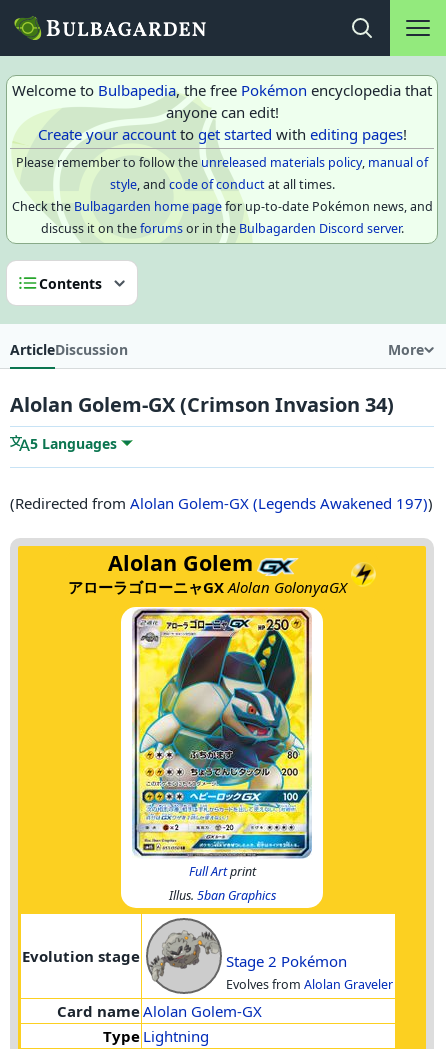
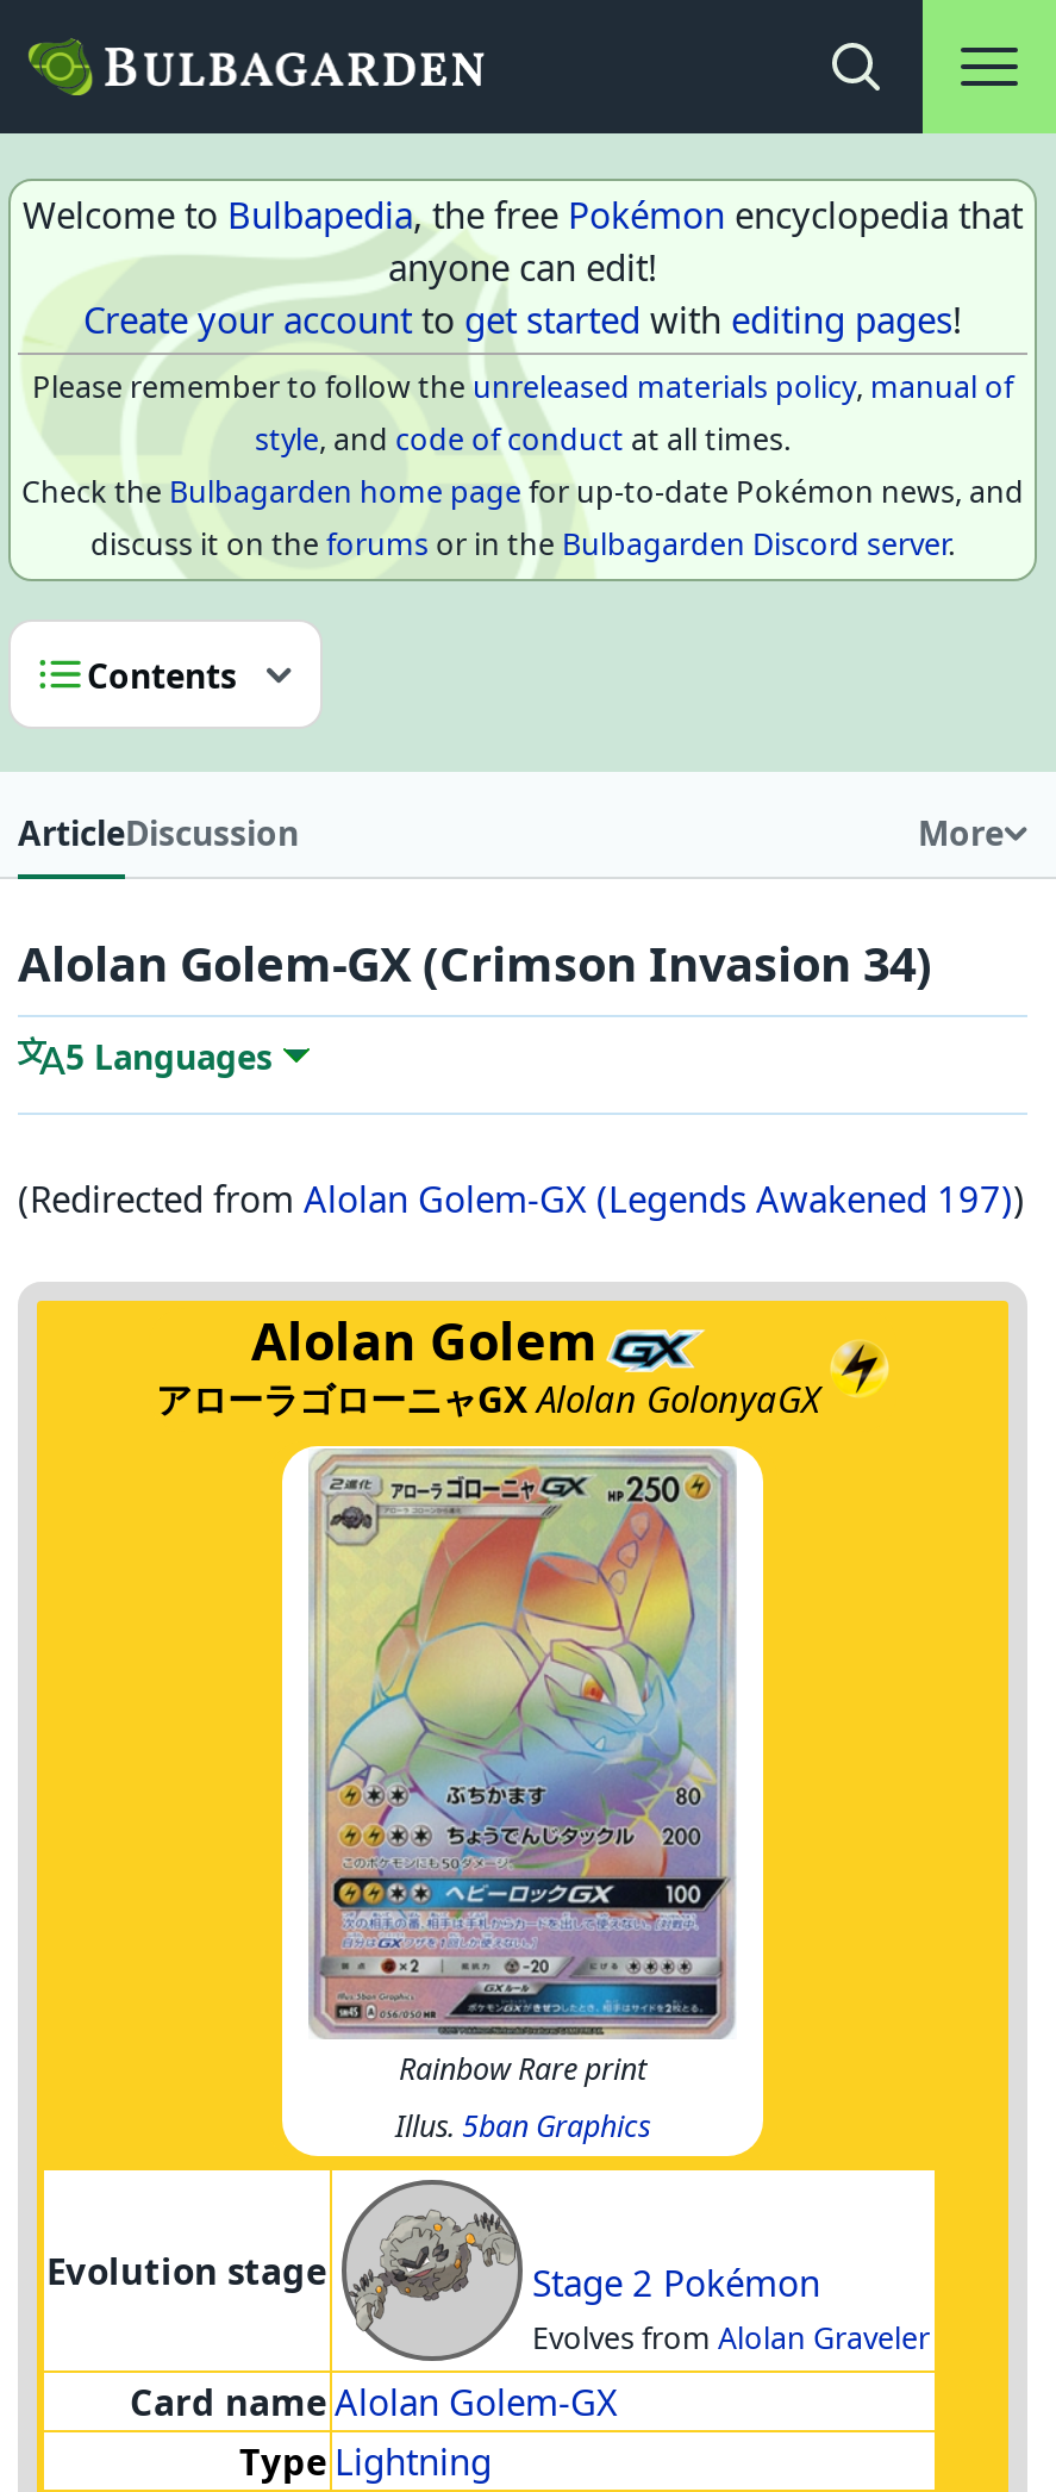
[132,608,312,880] [image] | Full Artprint -> [308,1449,737,2089] [image] | Rainbow Rare print

